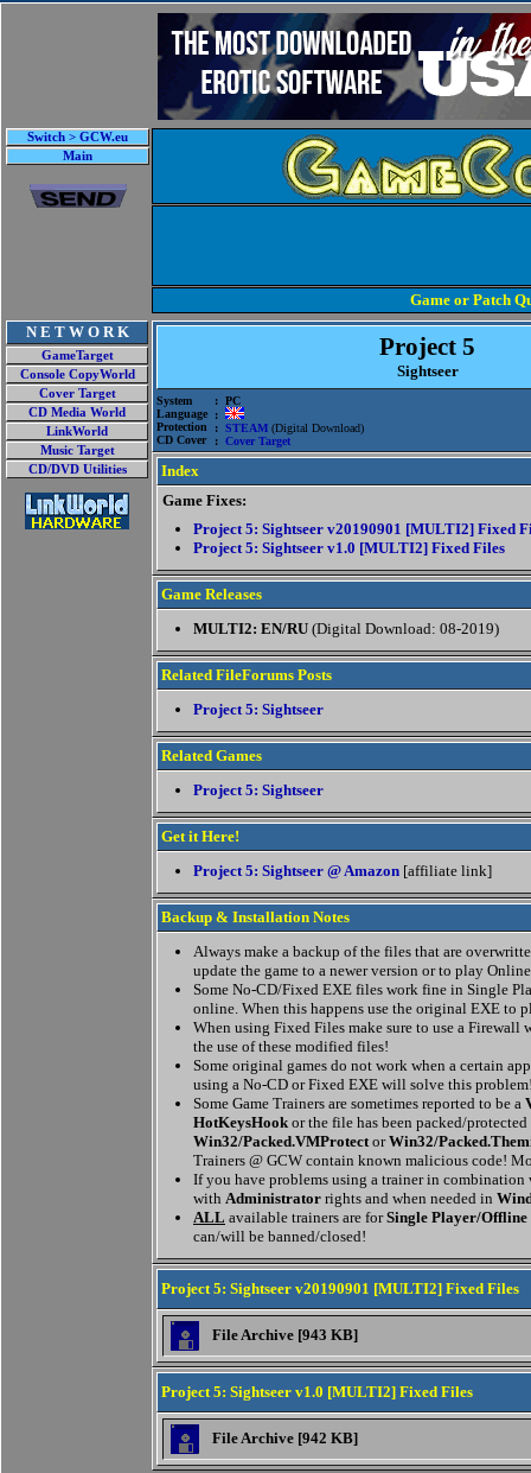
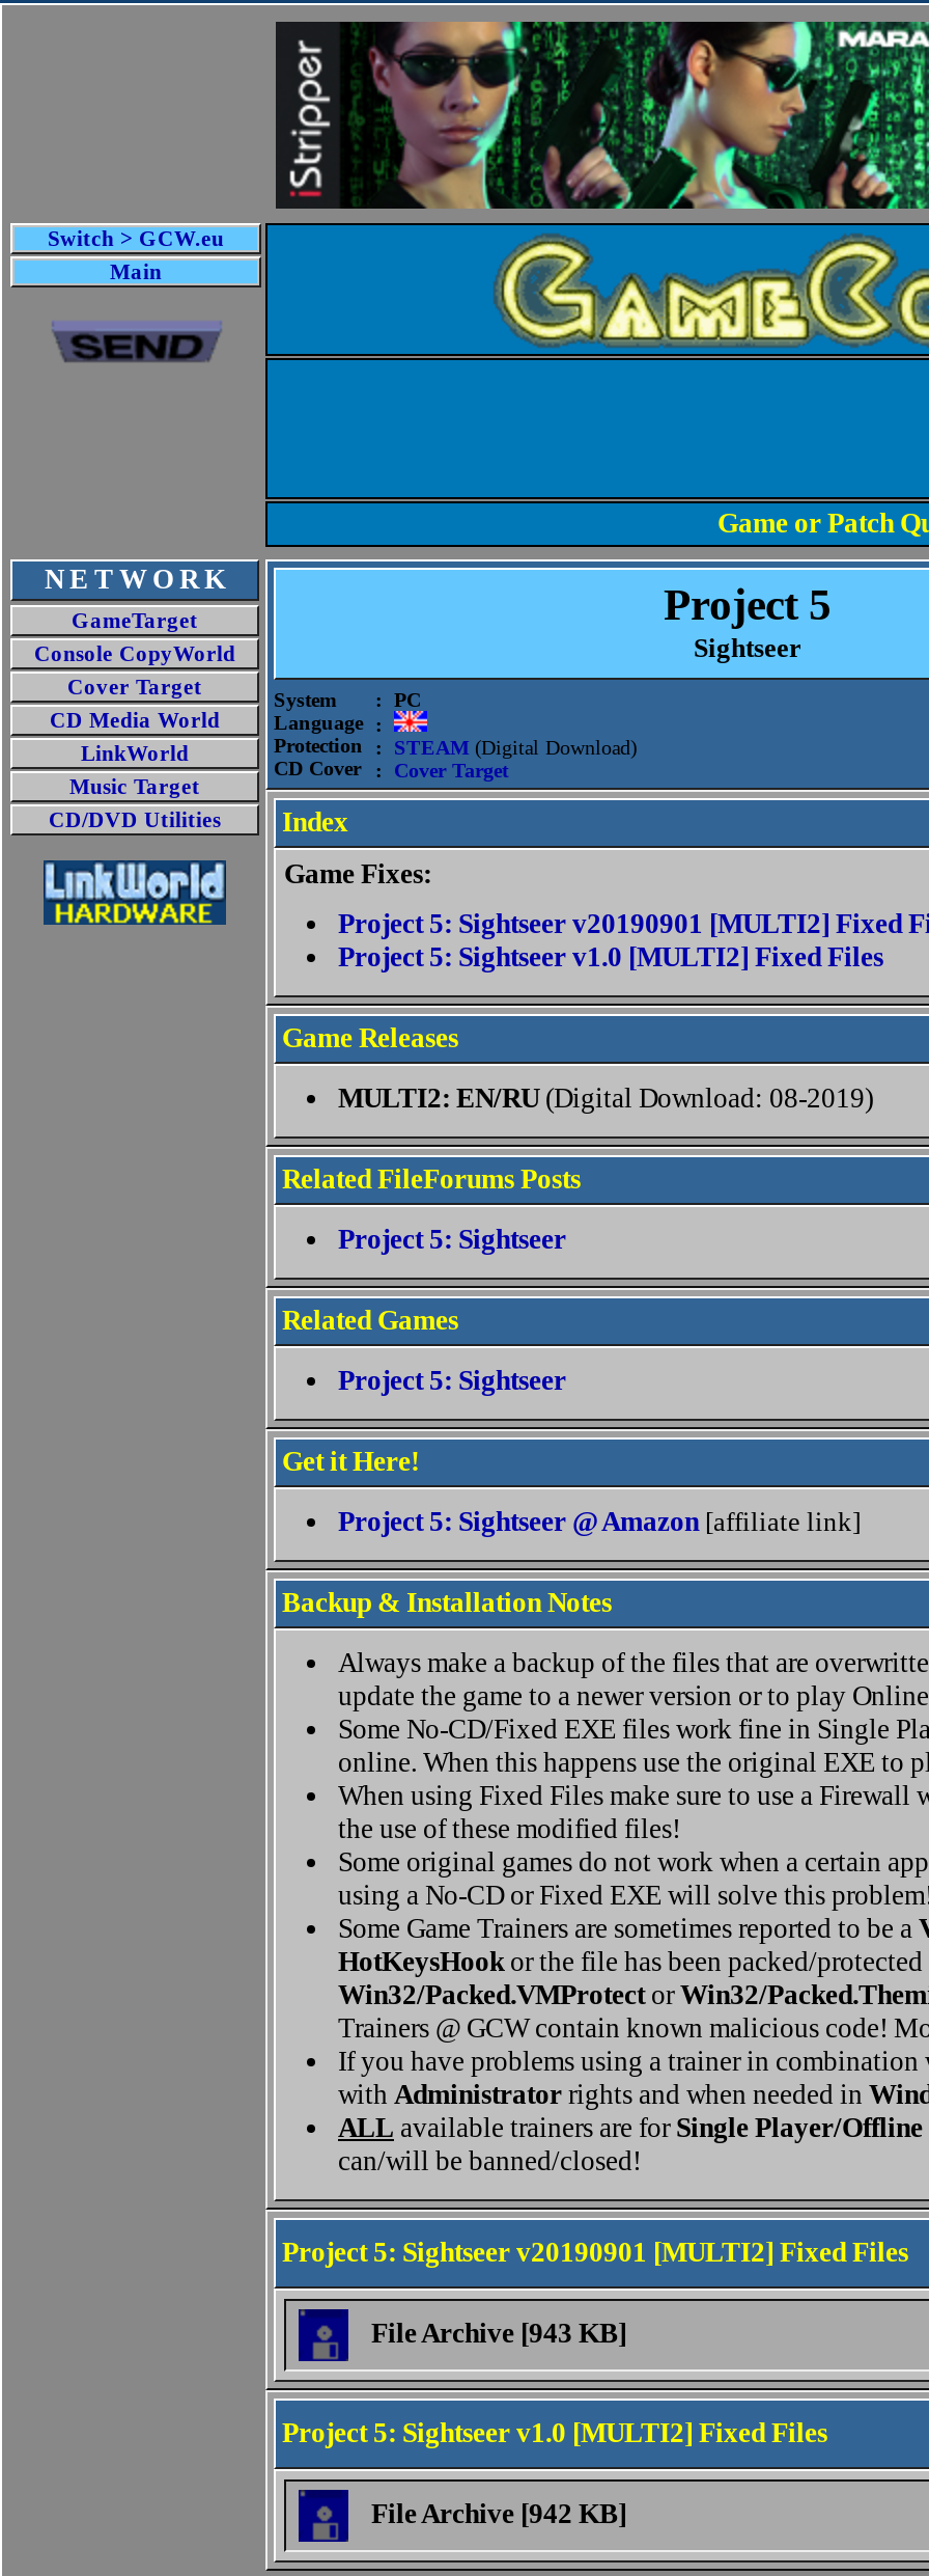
[165,12,527,121] [image] -> [286,20,923,211] [image]

